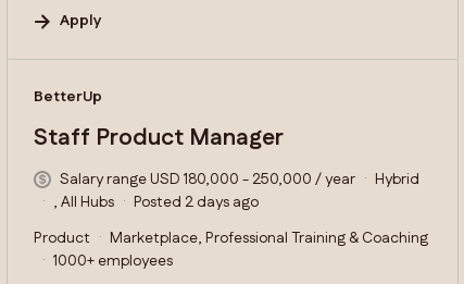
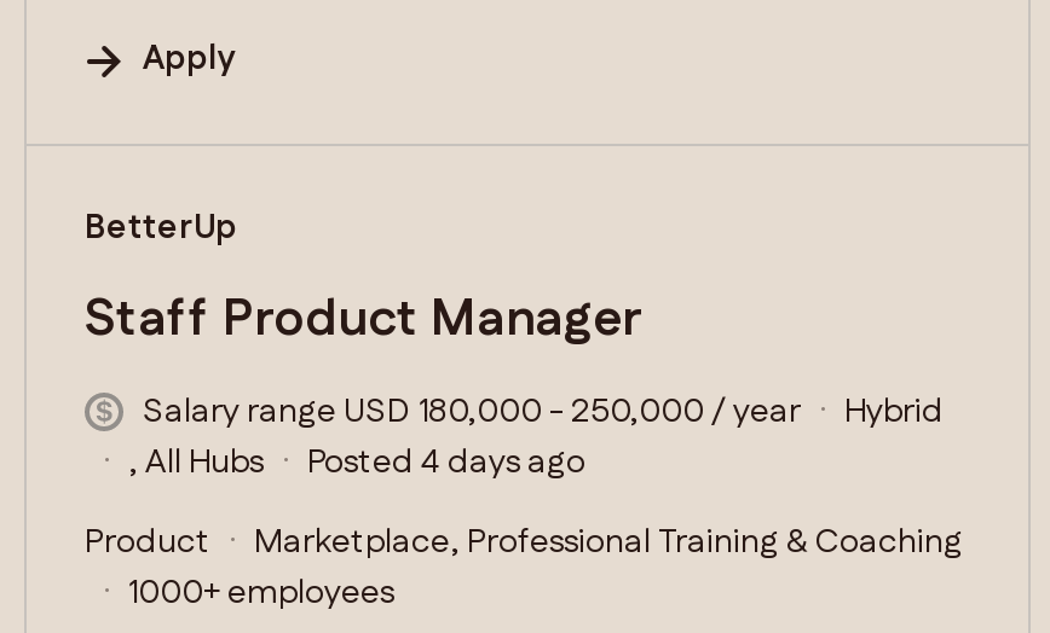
[134,192,259,213] Posted 2 days ago -> [307,439,585,487] Posted 4 days ago

